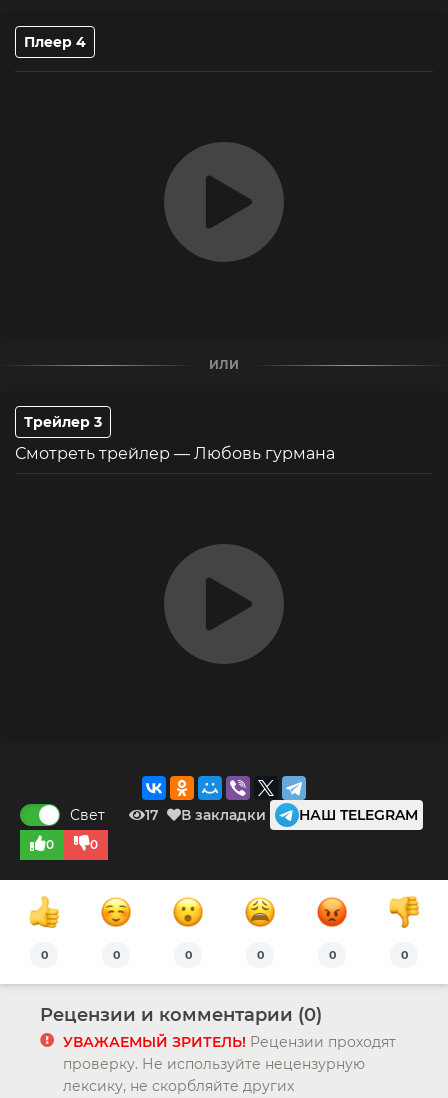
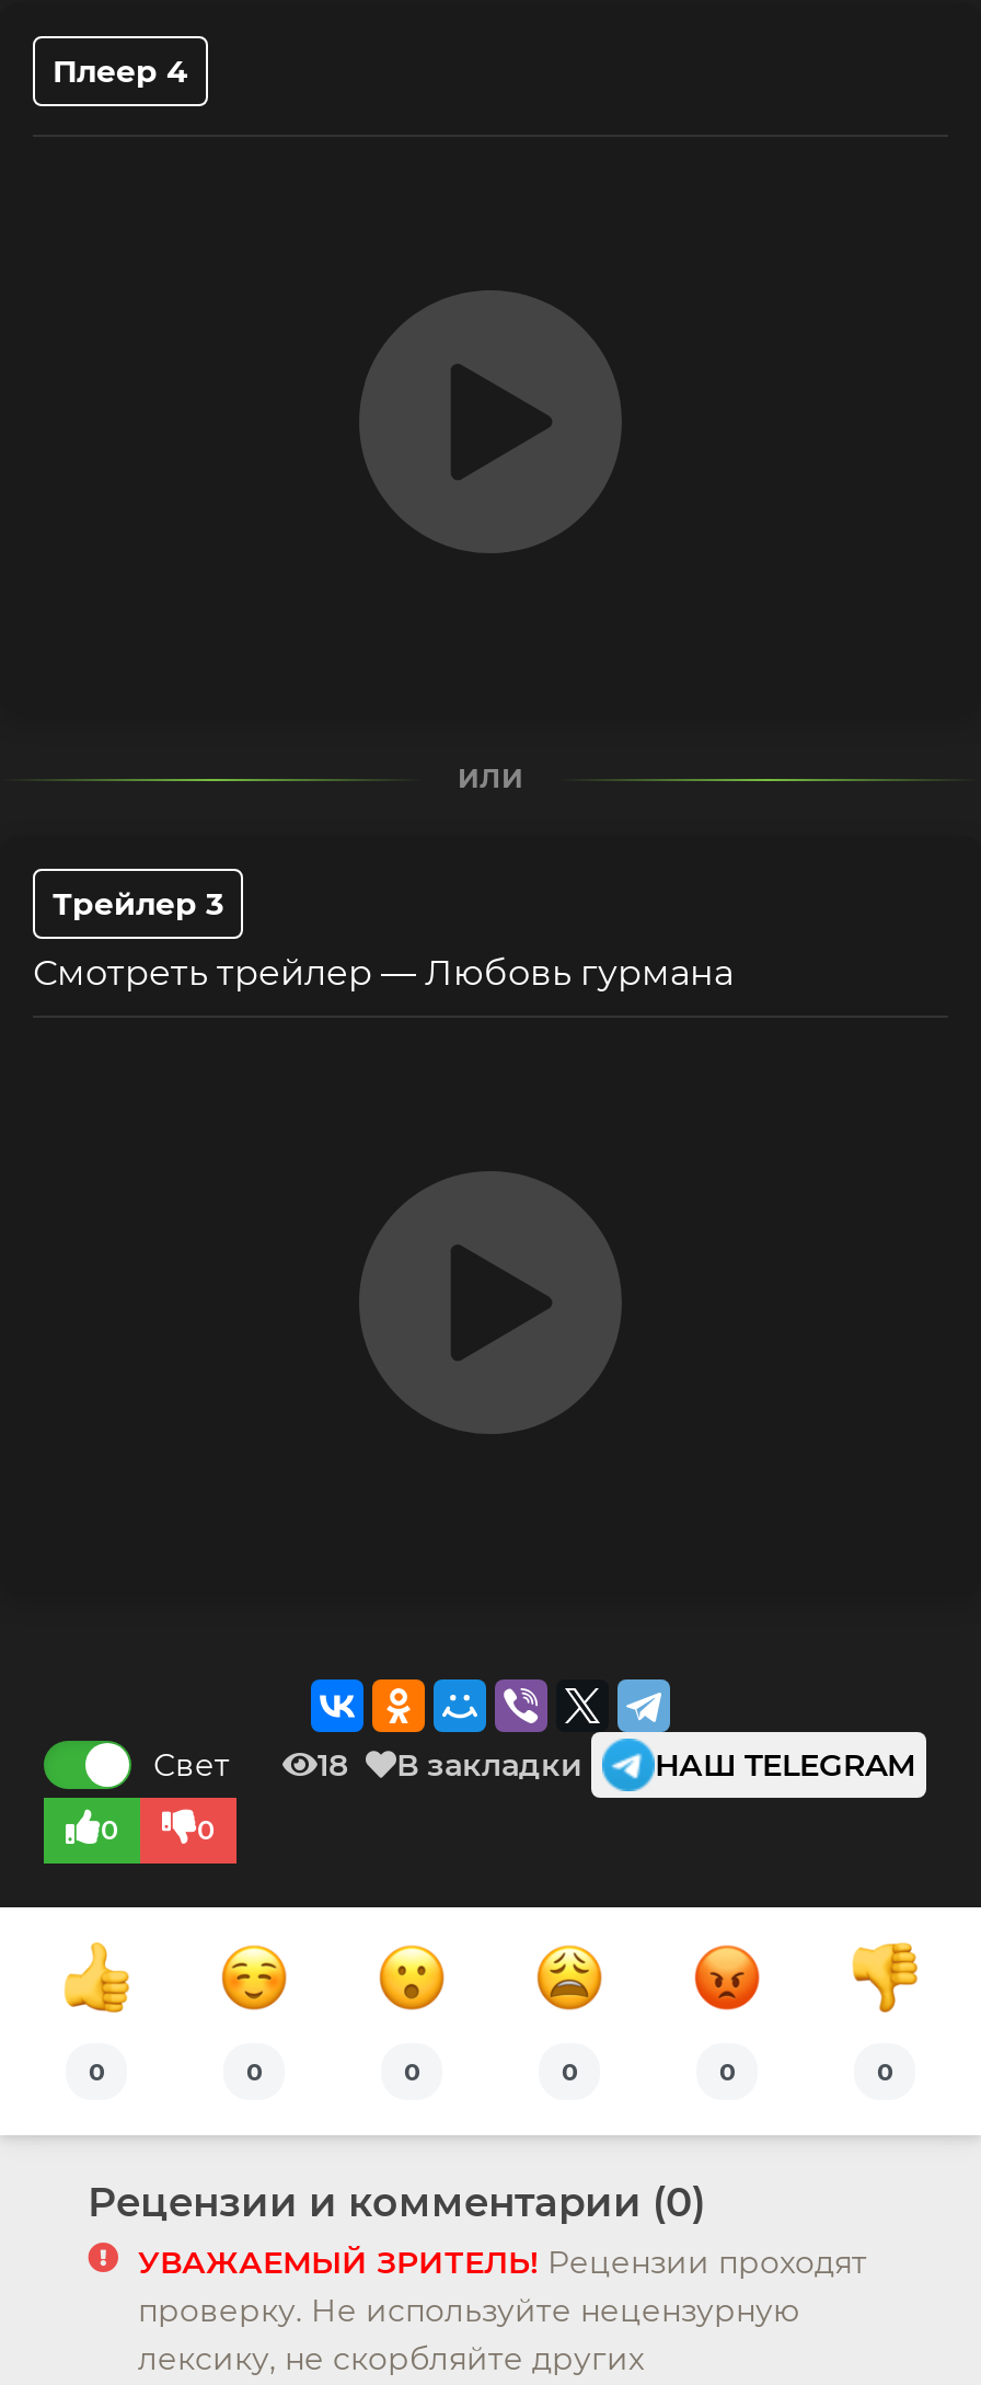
[145,806,418,824] 17 В закладки НАШ TELEGRAM -> [318,1746,915,1786] 18 В закладки НАШ TELEGRAM

